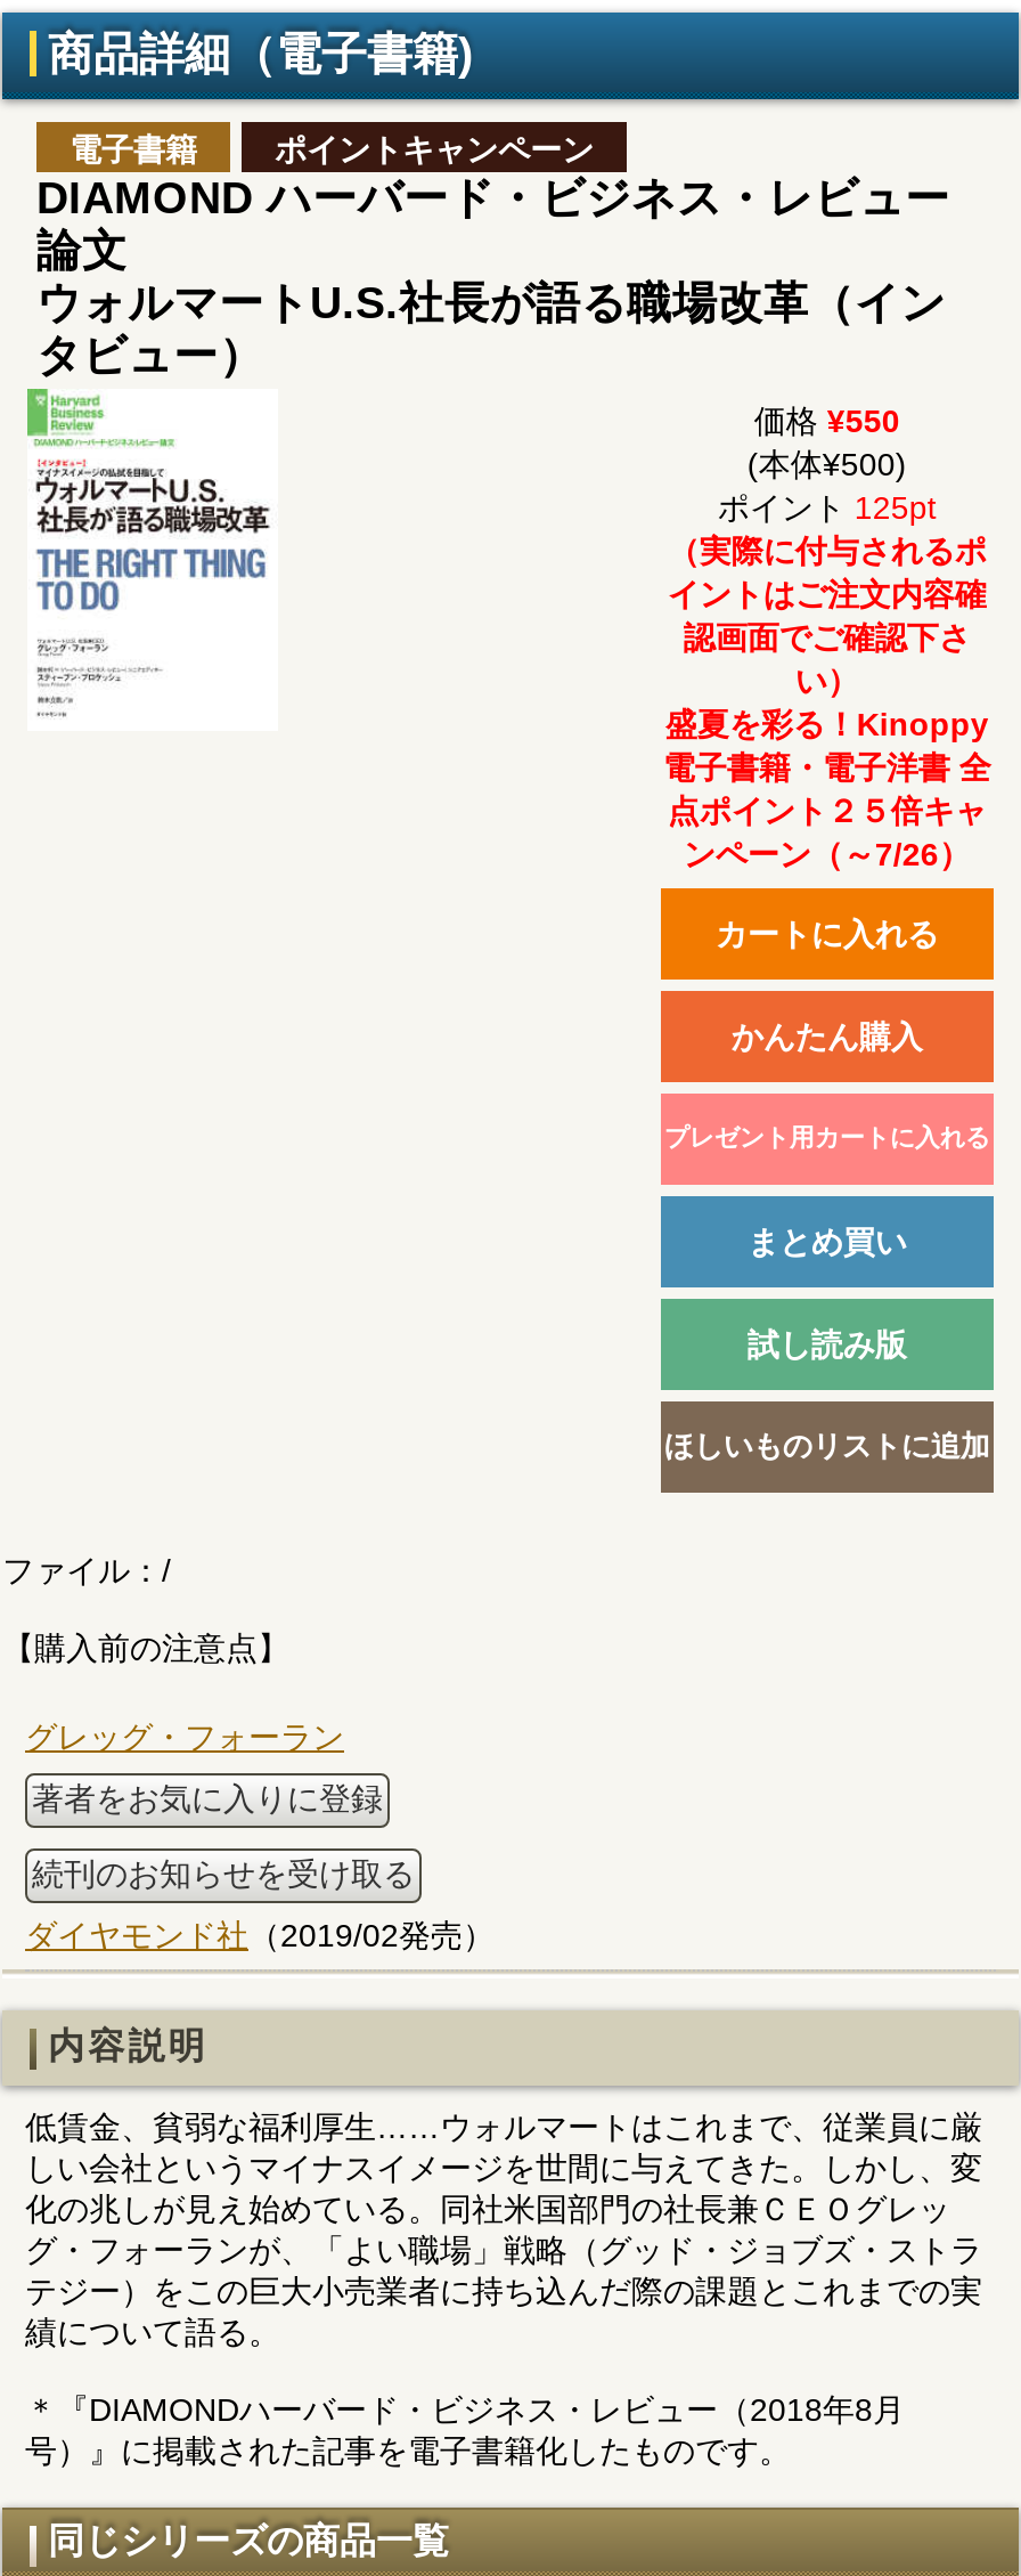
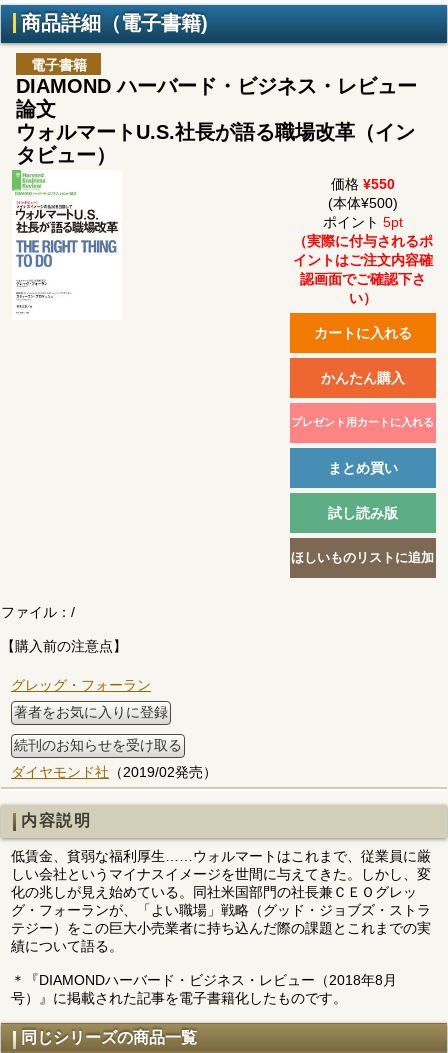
[275,132,594,168] ポイントキャンペーン -> none
[717,489,936,525] ポイント125pt -> [323,214,403,230] ポイント5pt
[663,705,991,872] 盛夏を彩る！Kinoppy | 電子書籍・電子洋書 全 | 点ポイント２５倍キャ | ンペーン（～7/26） -> none

